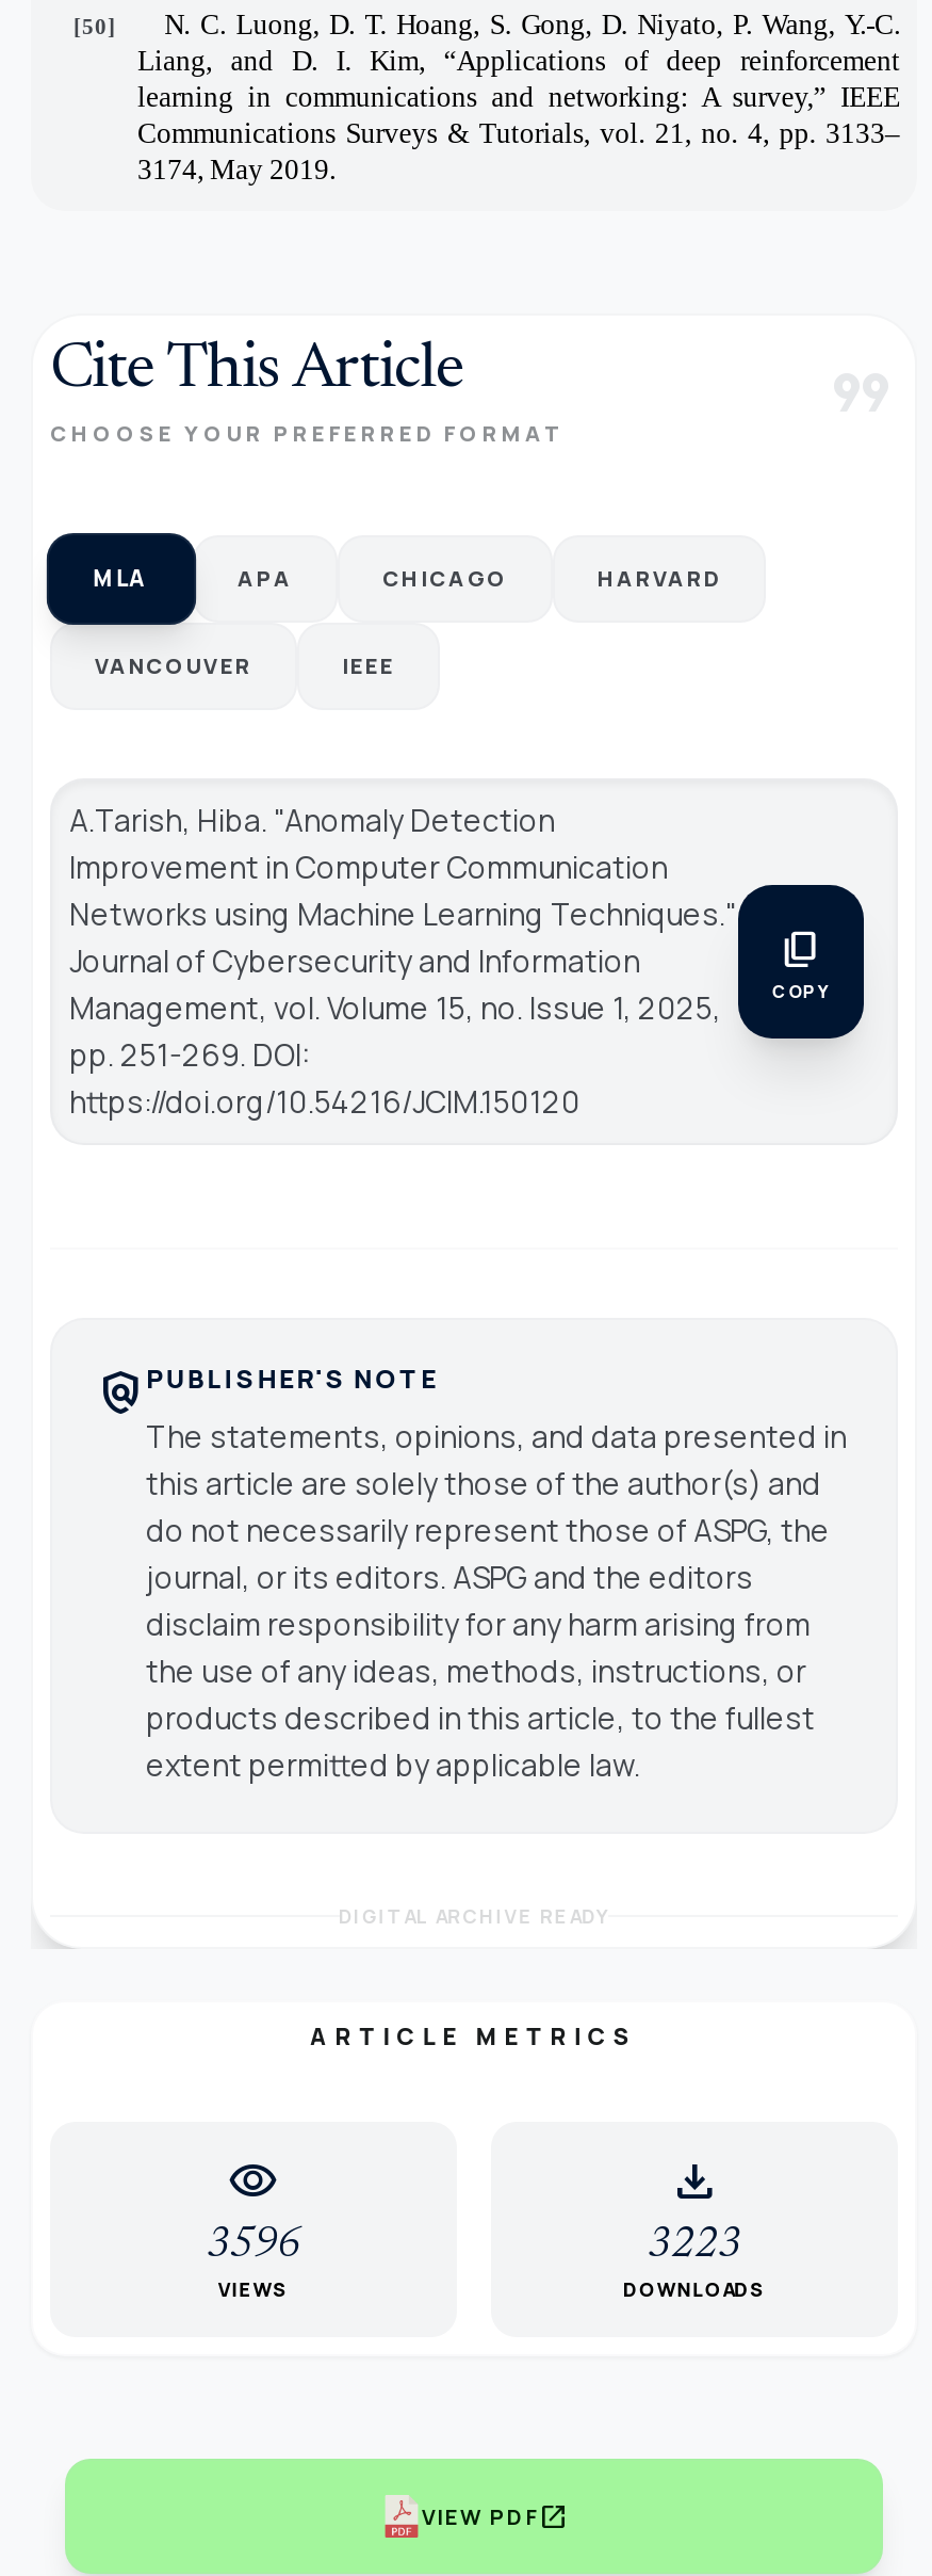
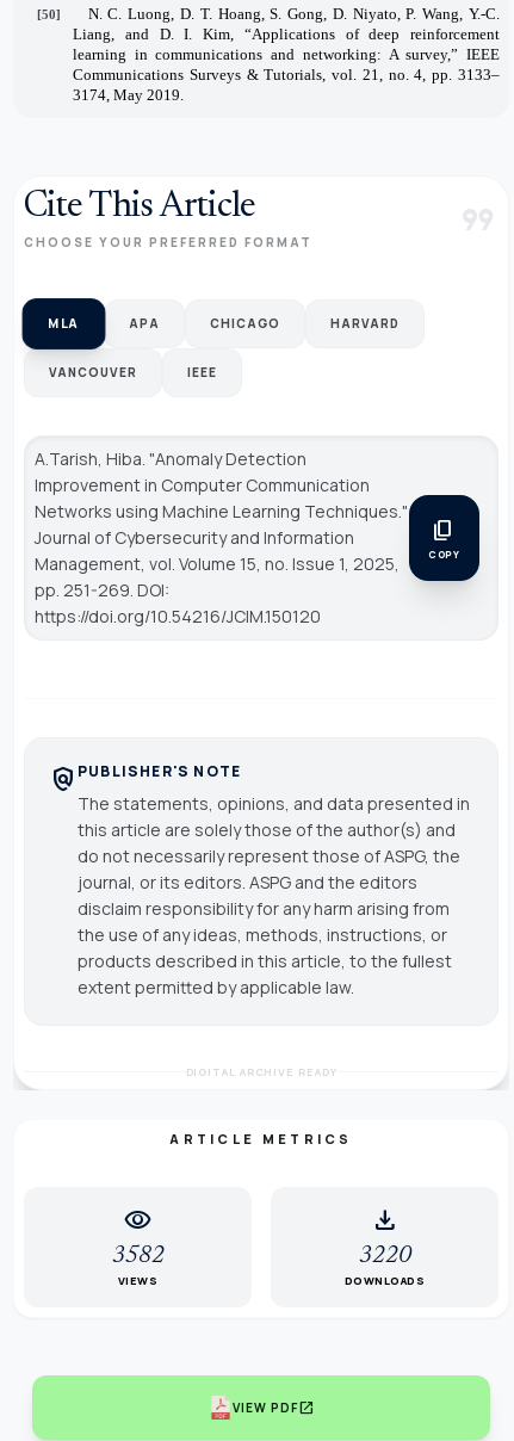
[207,2225,300,2268] 3596 -> [112,1245,164,1269] 3582
[648,2225,741,2268] 3223 -> [358,1245,411,1269] 3220

